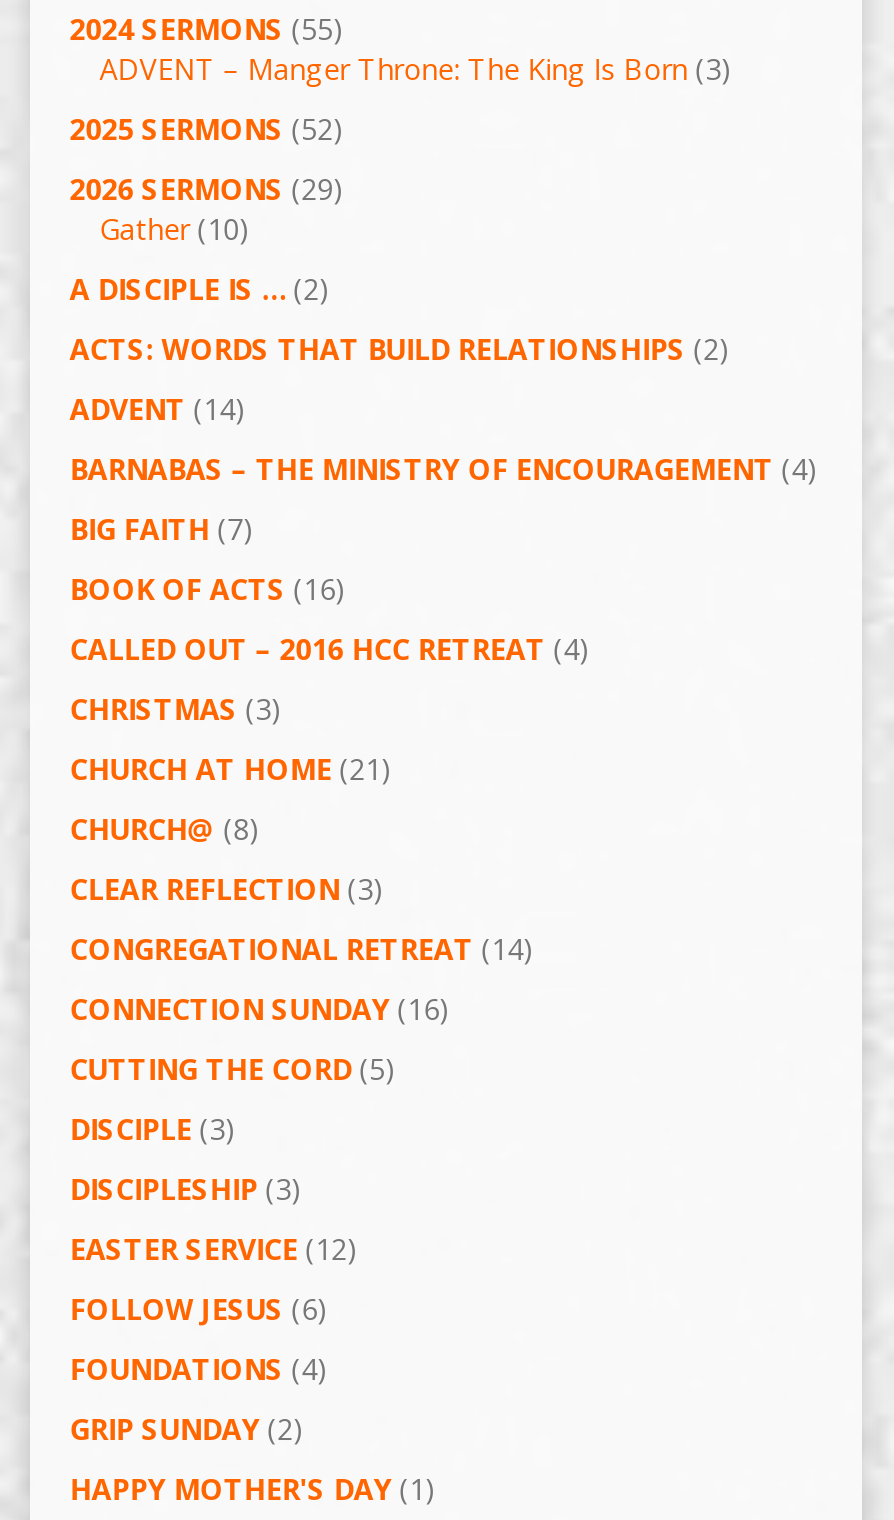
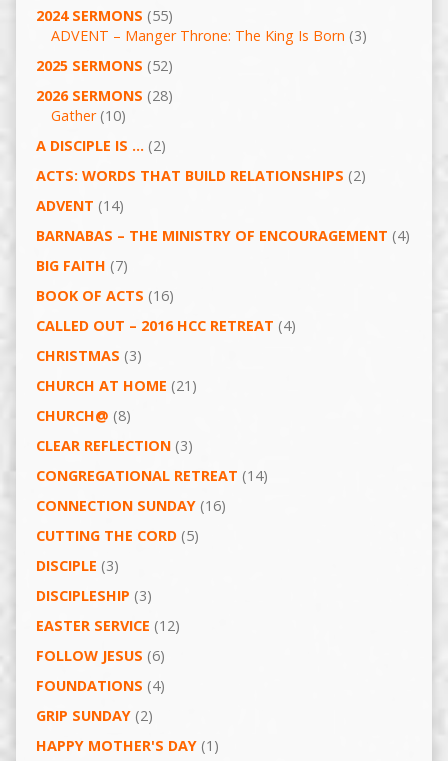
[69,170,343,208] 2026 SERMONS (29) -> [36,86,173,105] 2026 SERMONS (28)

